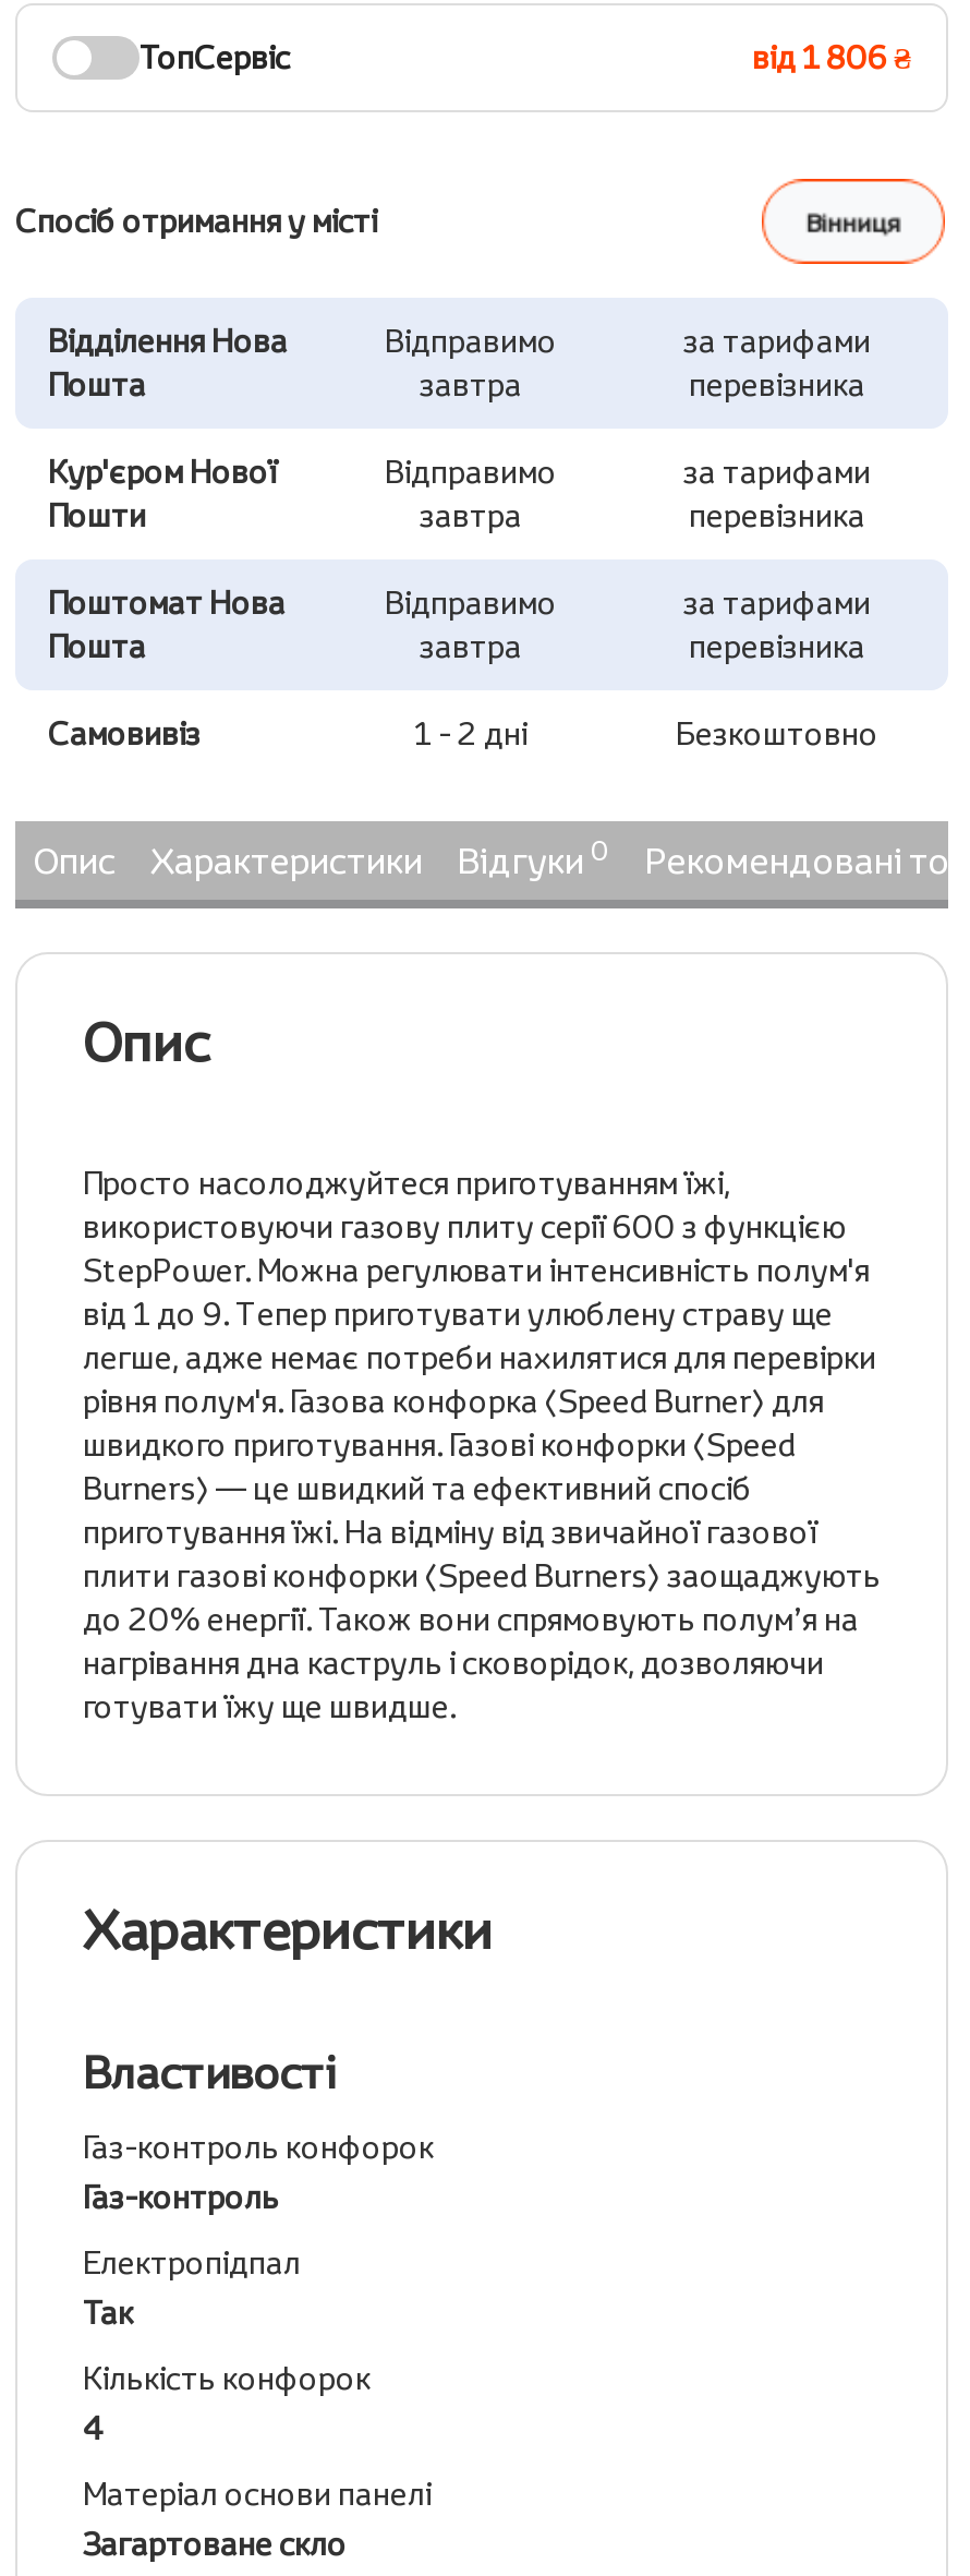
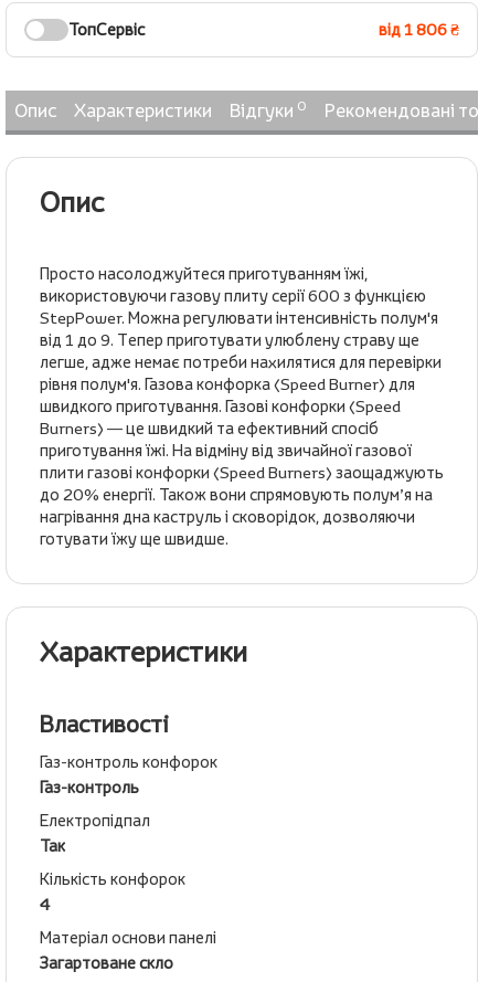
[15,201,902,406] Спосіб отримання у місті | Вінниця | Відділення Нова | Пошта -> none
[48,321,871,537] за тарифами | перевізника | Кур'єром Нової | Пошти -> none
[385,321,557,406] Відправимо | завтра -> none
[48,452,871,667] за тарифами | перевізника | Поштомат Нова | Пошта -> none
[385,452,557,537] Відправимо | завтра -> none
[48,582,878,755] за тарифами | перевізника | Самовивіз | 1 - 2 дні | Безкоштовно -> none
[385,582,557,667] Відправимо | завтра -> none

